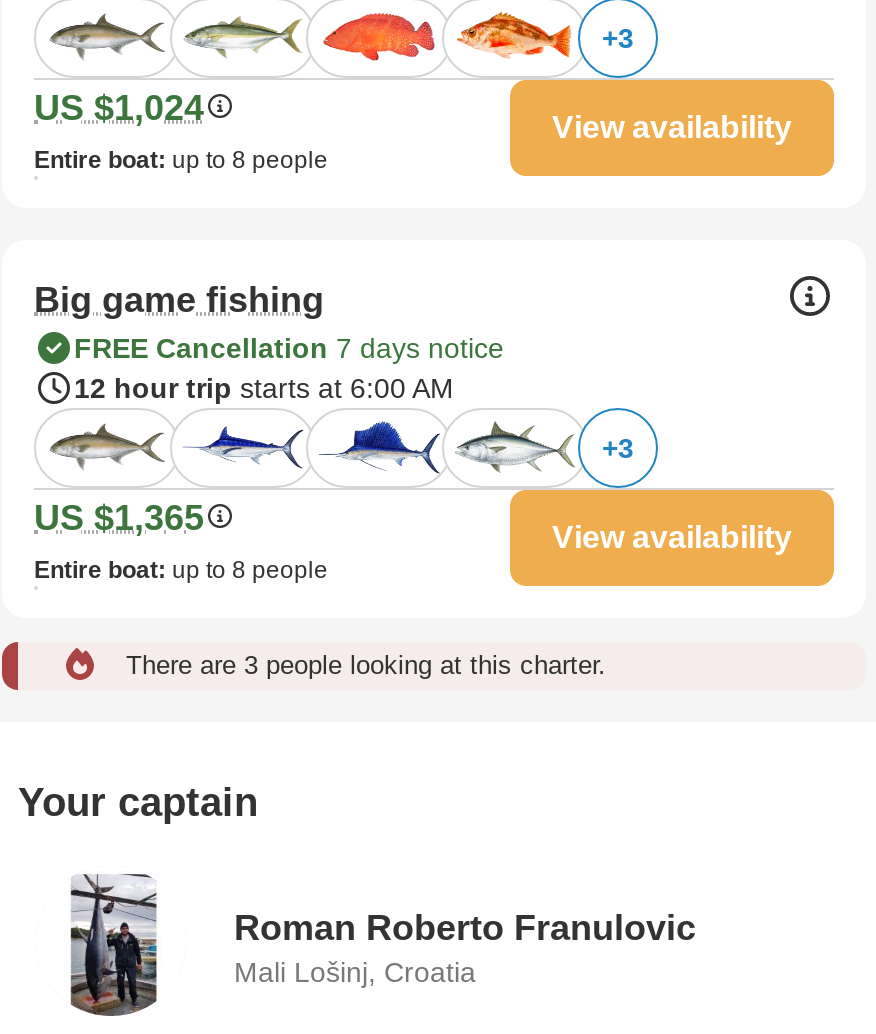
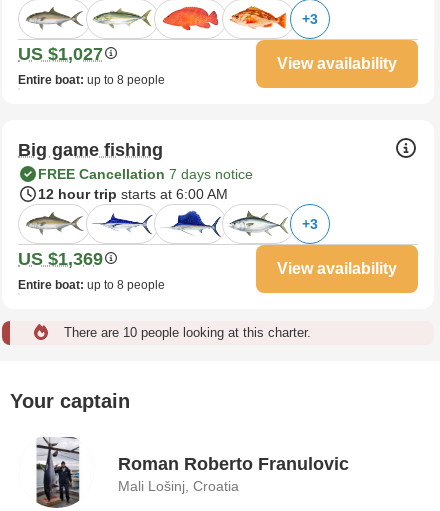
[34,87,204,127] US $1,024 -> [18,44,103,64] US $1,027
[34,497,204,537] US $1,365 -> [18,249,103,269] US $1,369
[126,649,606,679] There are 3 people looking at this charter. -> [64,325,311,340] There are 10 people looking at this charter.

